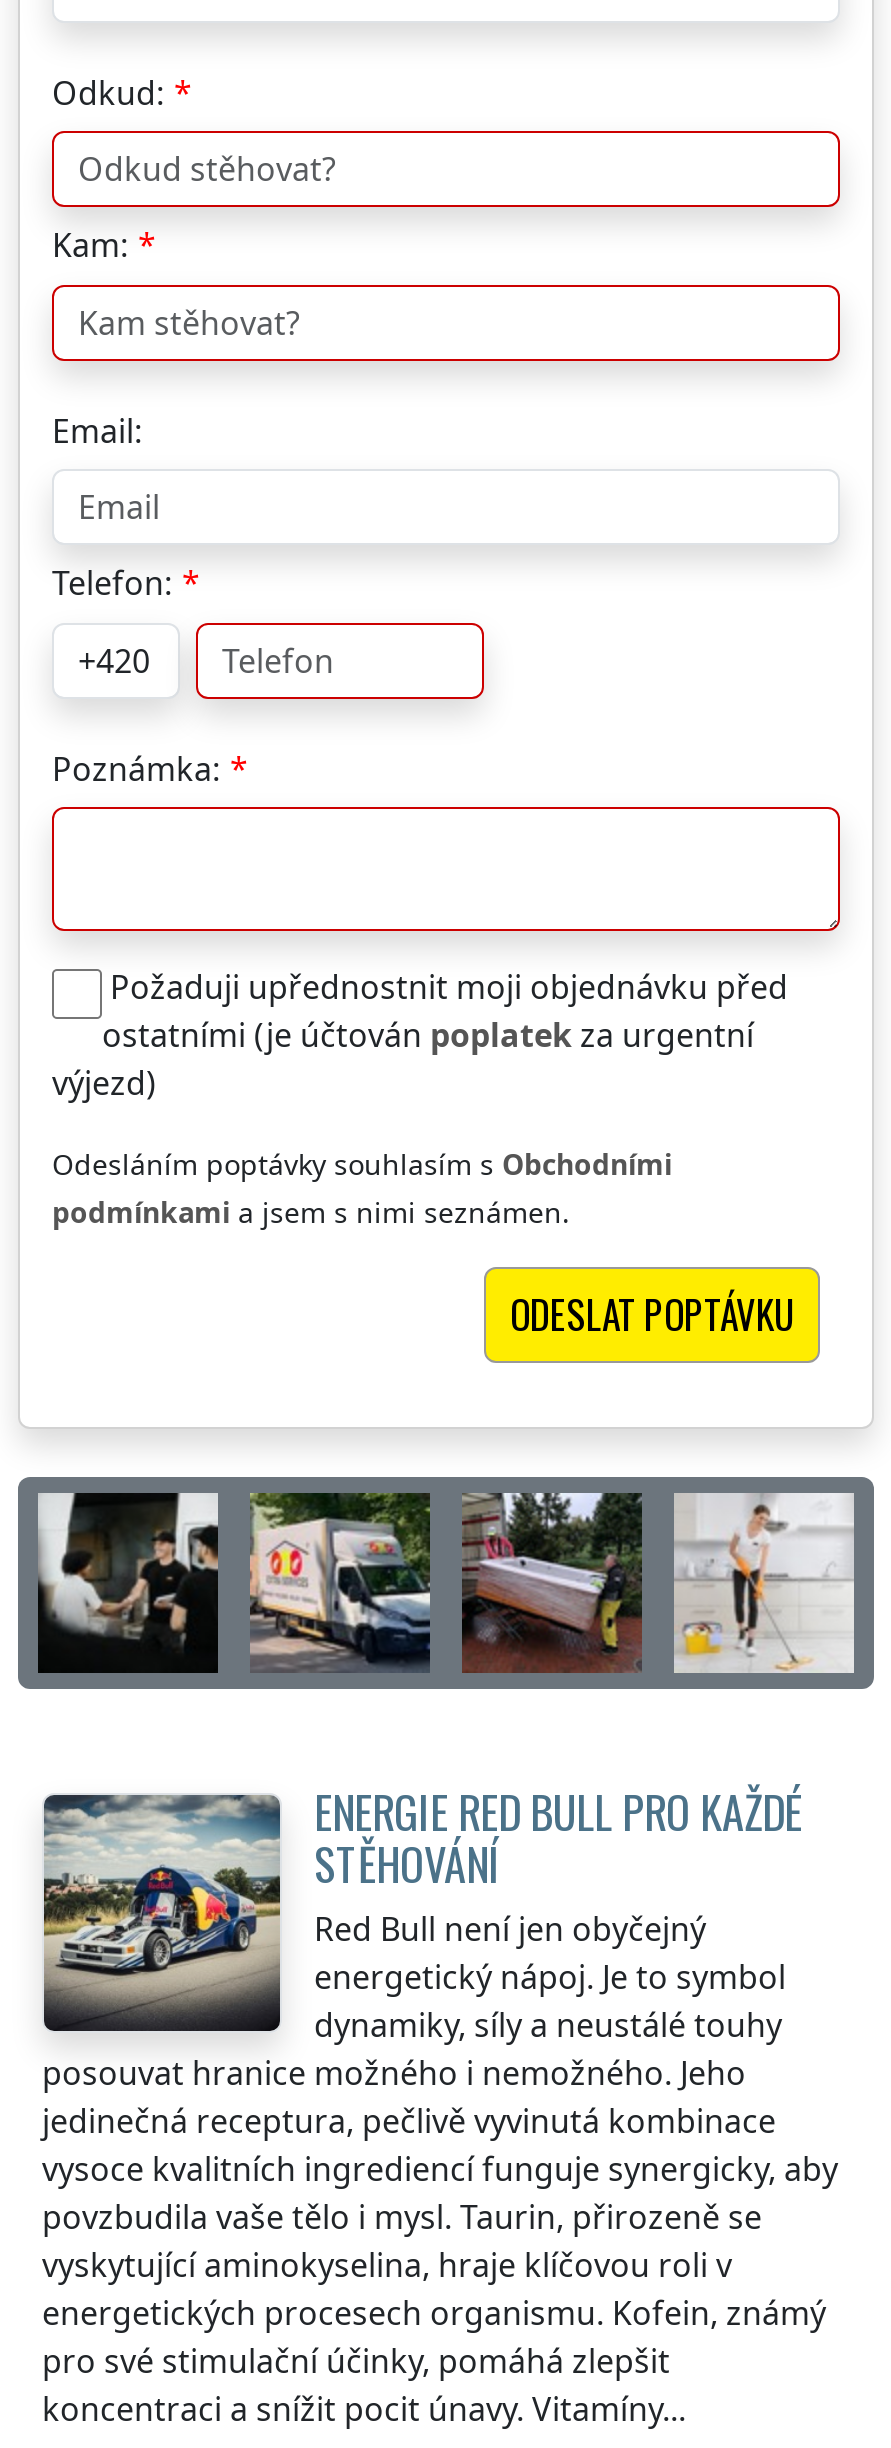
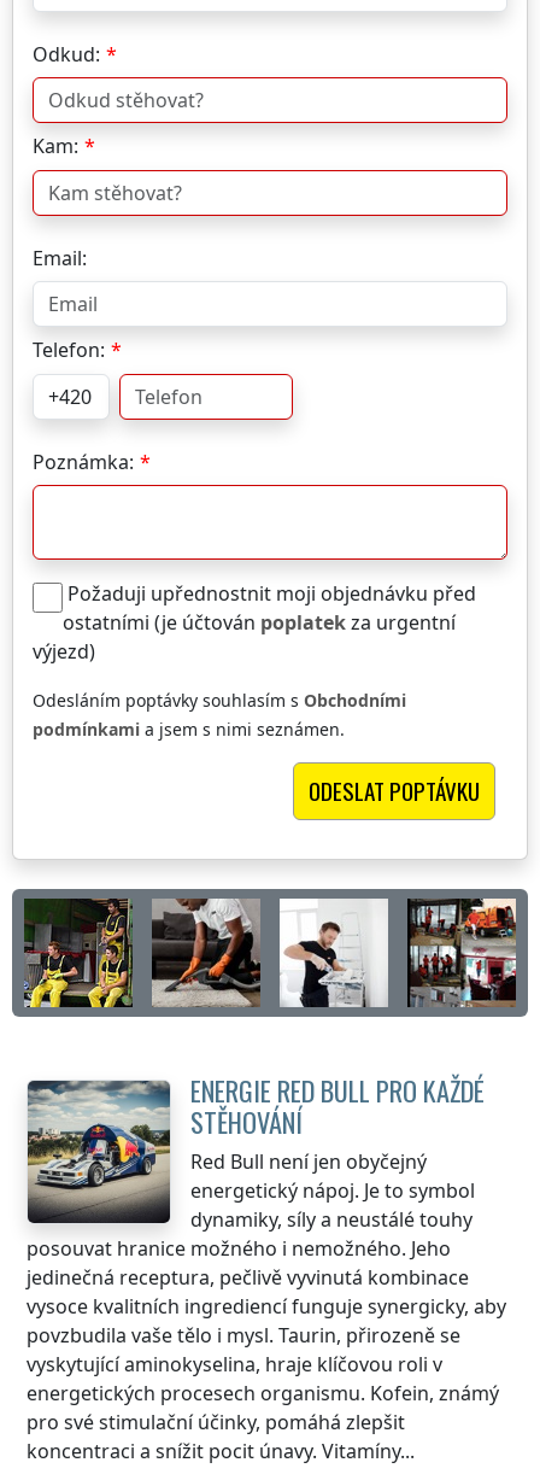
[36,1491,220,1675] [image] -> [23,897,134,1008] [image]
[248,1491,432,1673] [image] -> [151,897,262,1007] [image]
[460,1491,644,1675] [image] -> [278,897,389,1008] [image]
[672,1491,856,1675] [image] -> [406,897,517,1008] [image]

